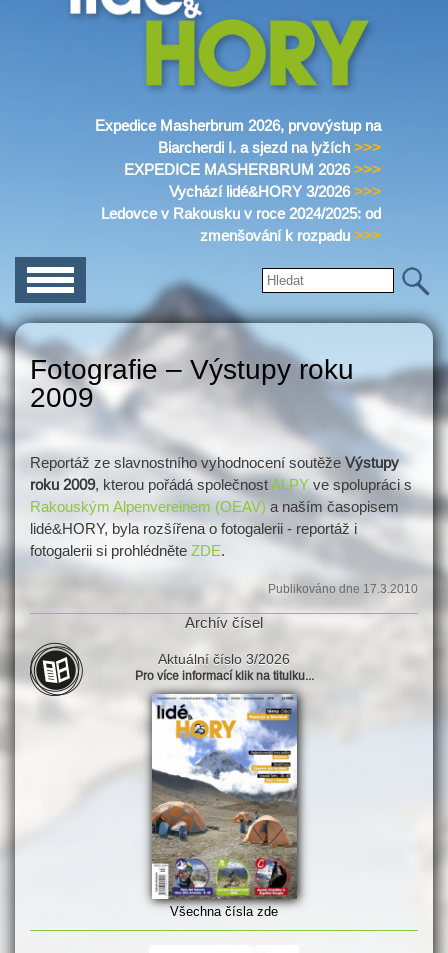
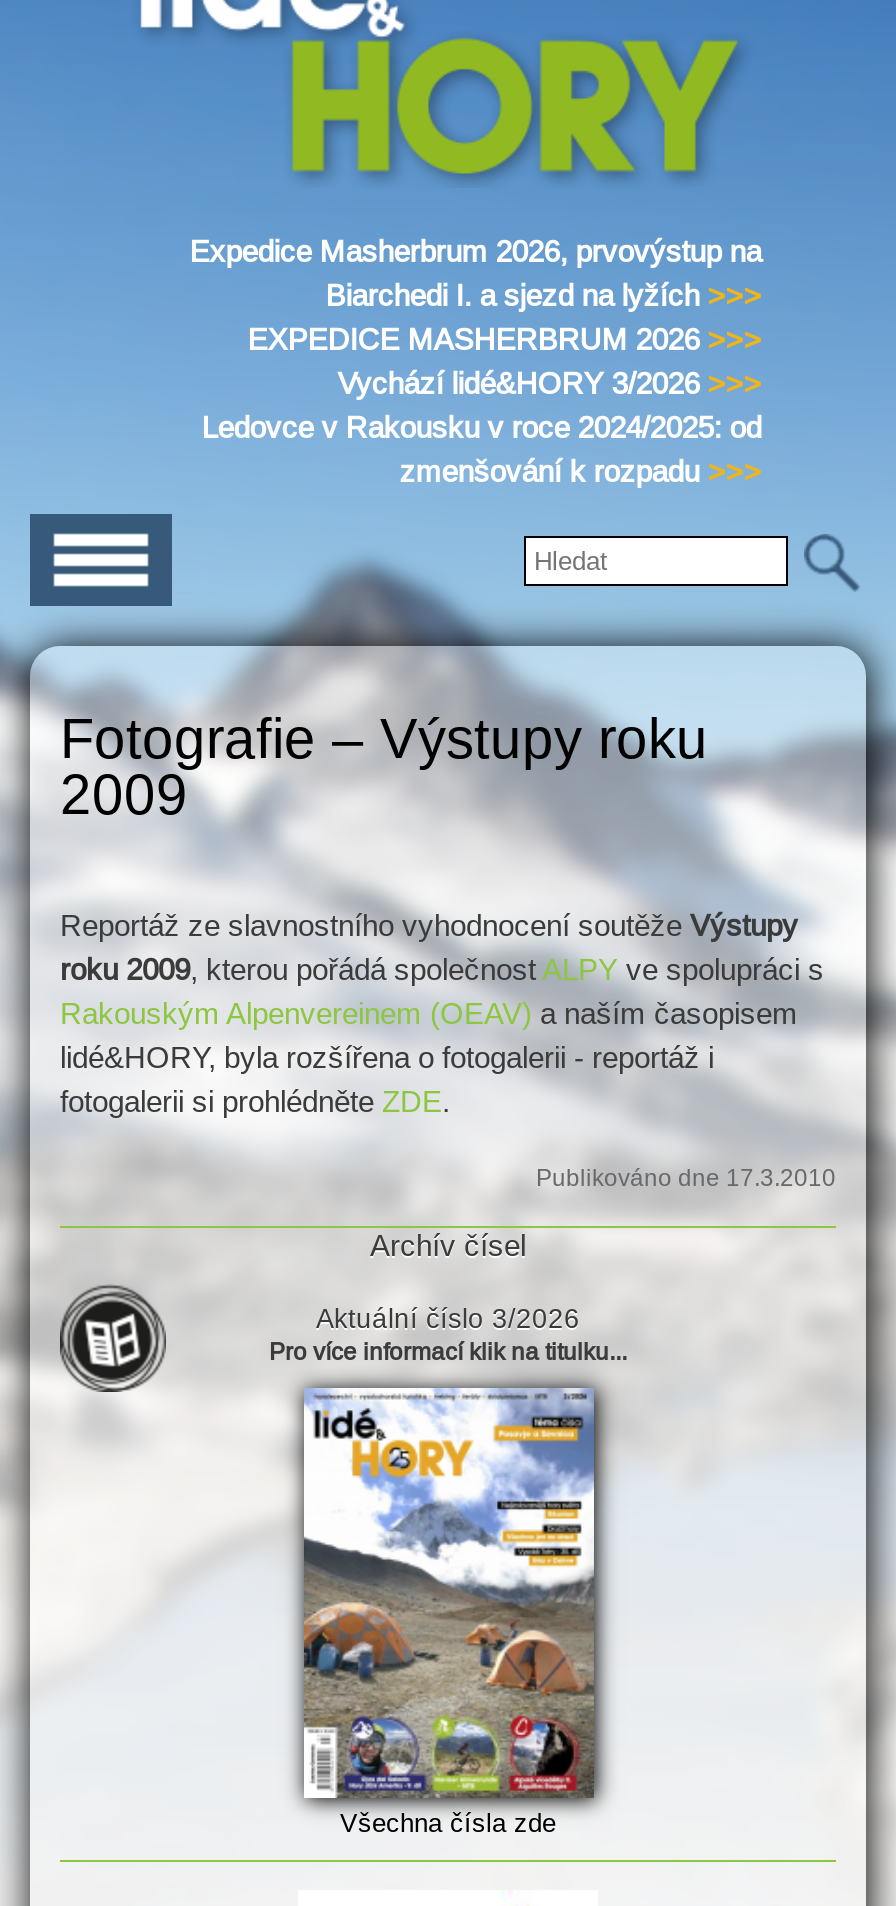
[158,139,381,156] Biarcherdi I. a sjezd na lyžích >>> -> [326,279,762,313] Biarchedi I. a sjezd na lyžích >>>

